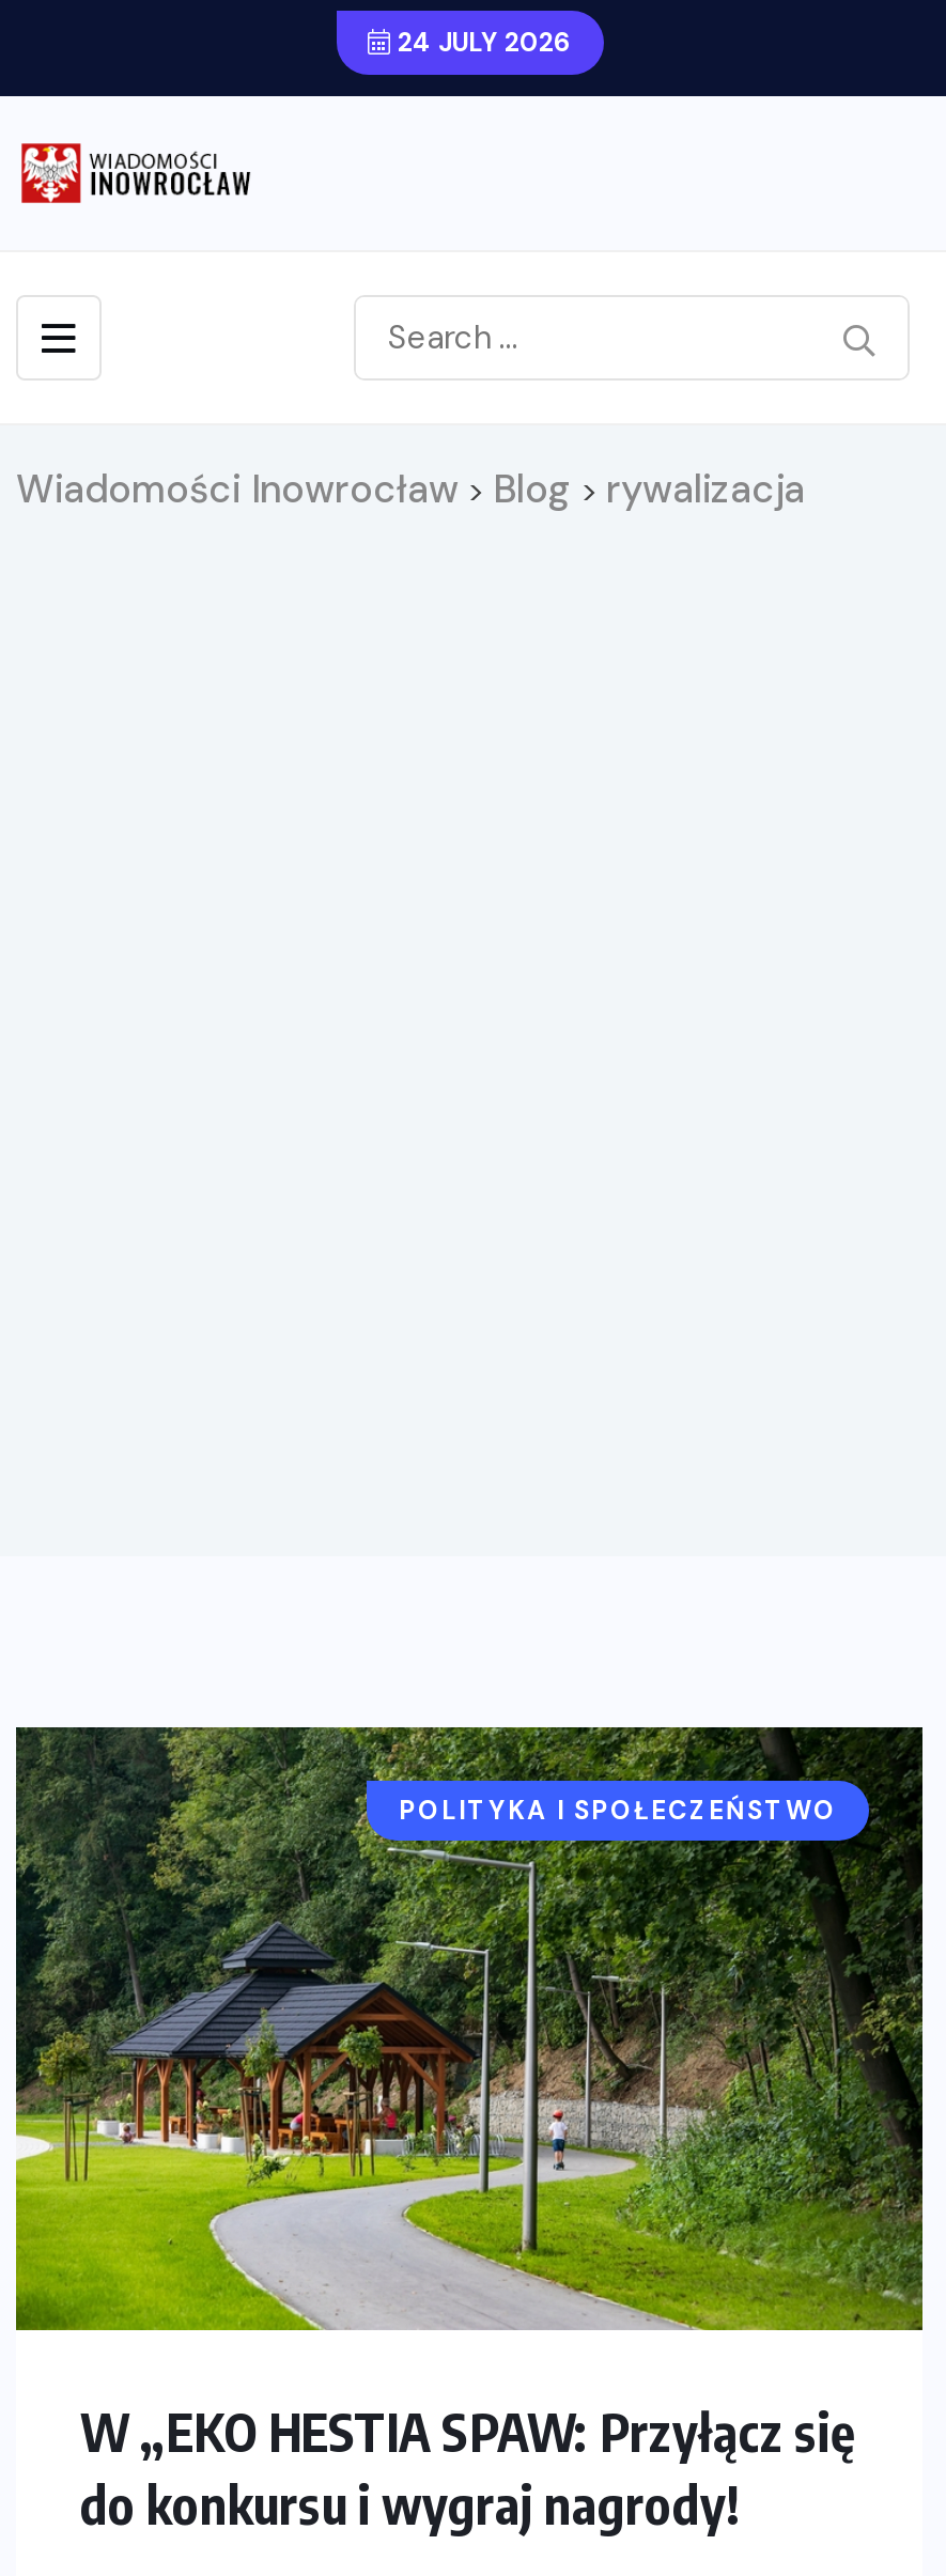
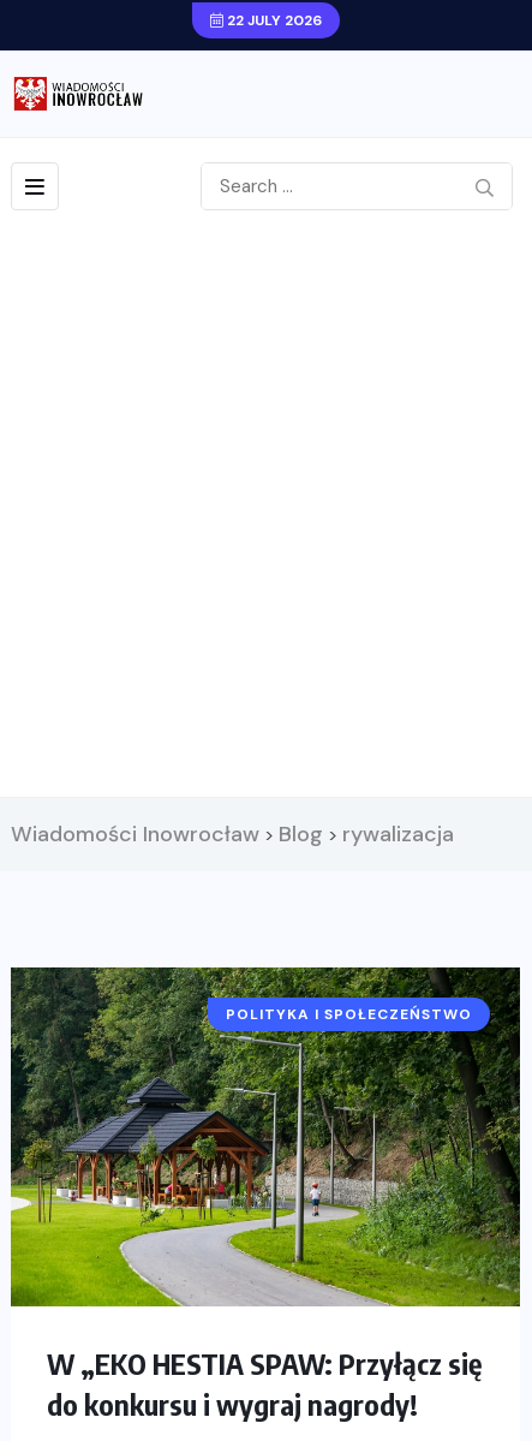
[391,26,571,60] 24 JULY 2026 -> [223,11,321,30] 22 JULY 2026
moved [16,463,805,515] -> [11,819,454,848]: Wiadomości Inowrocław > Blog > rywalizacja

